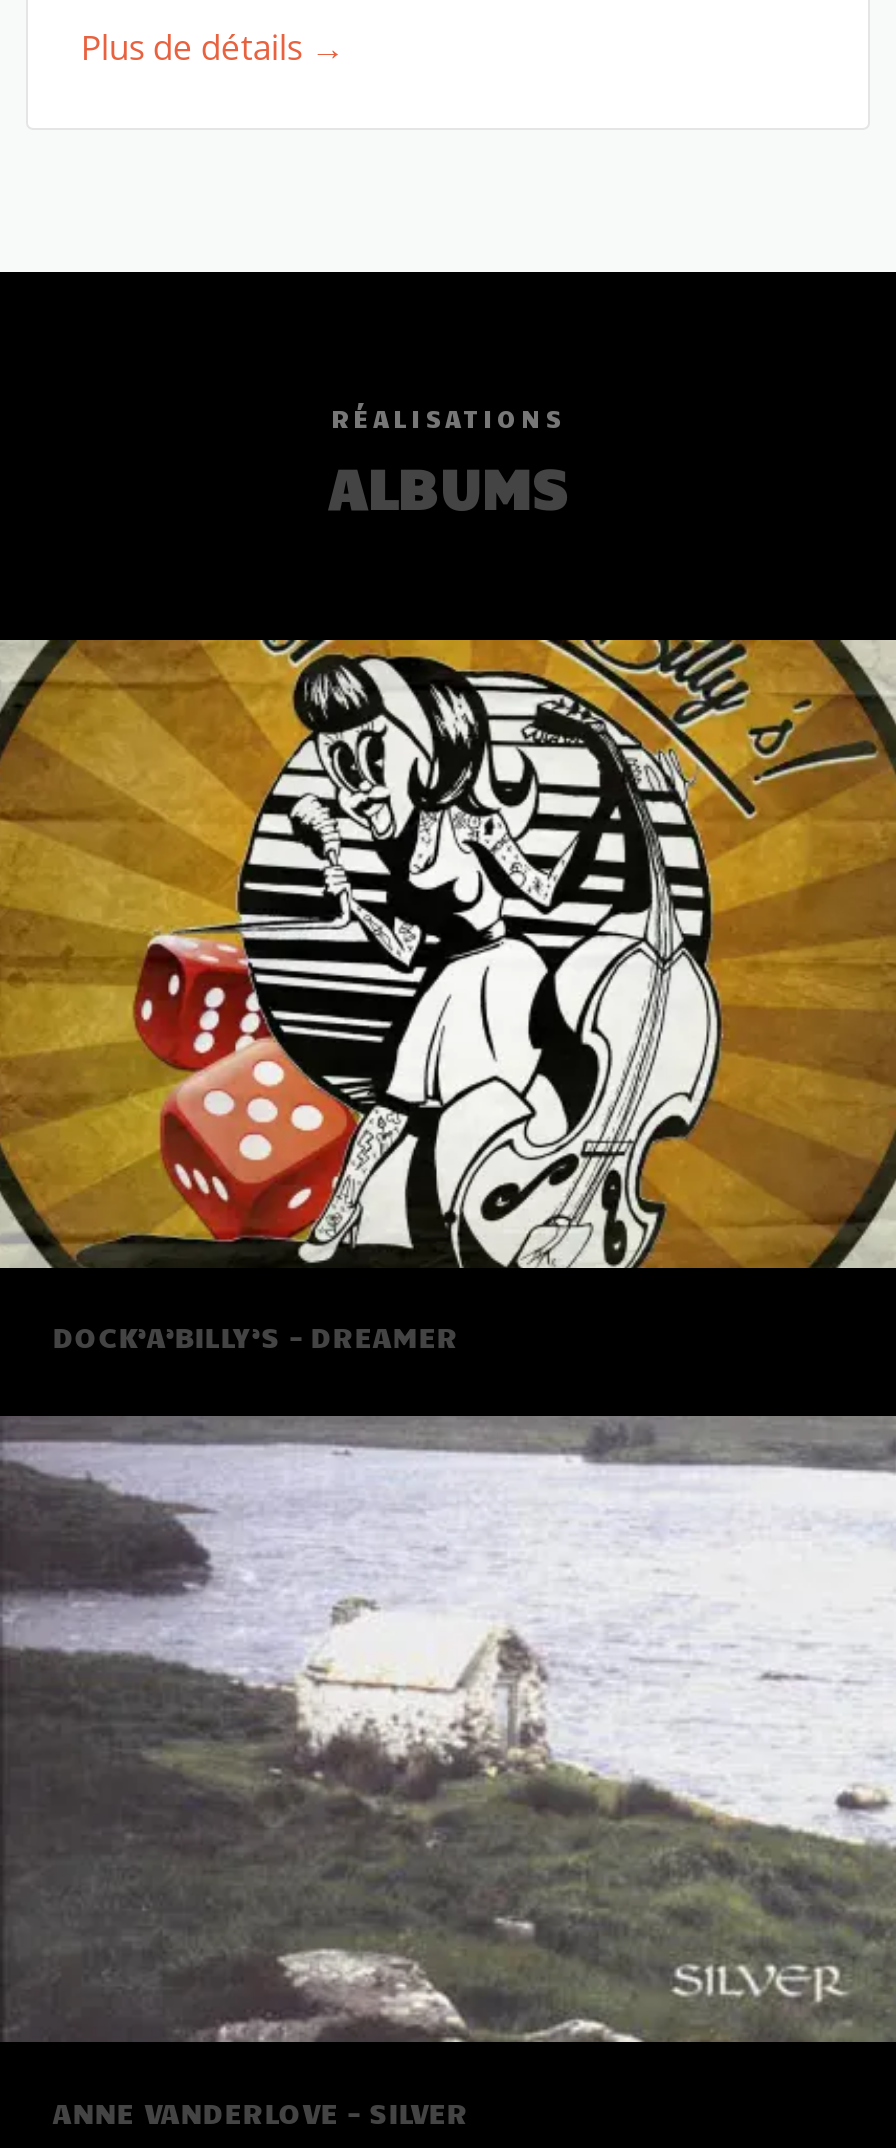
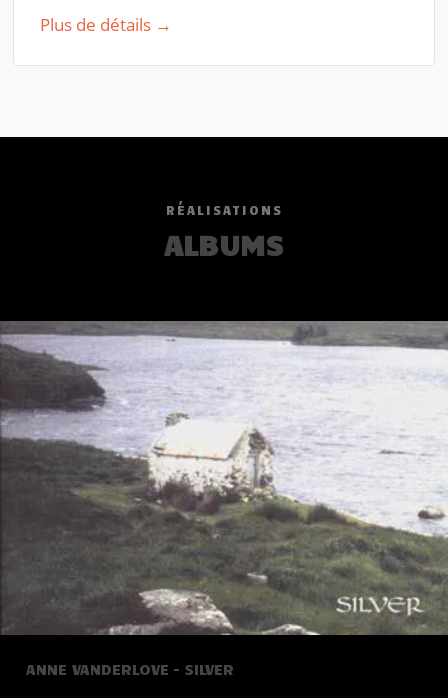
[6,638,890,1354] [image] | DOCK’A’BILLY’S – DREAMER -> none

